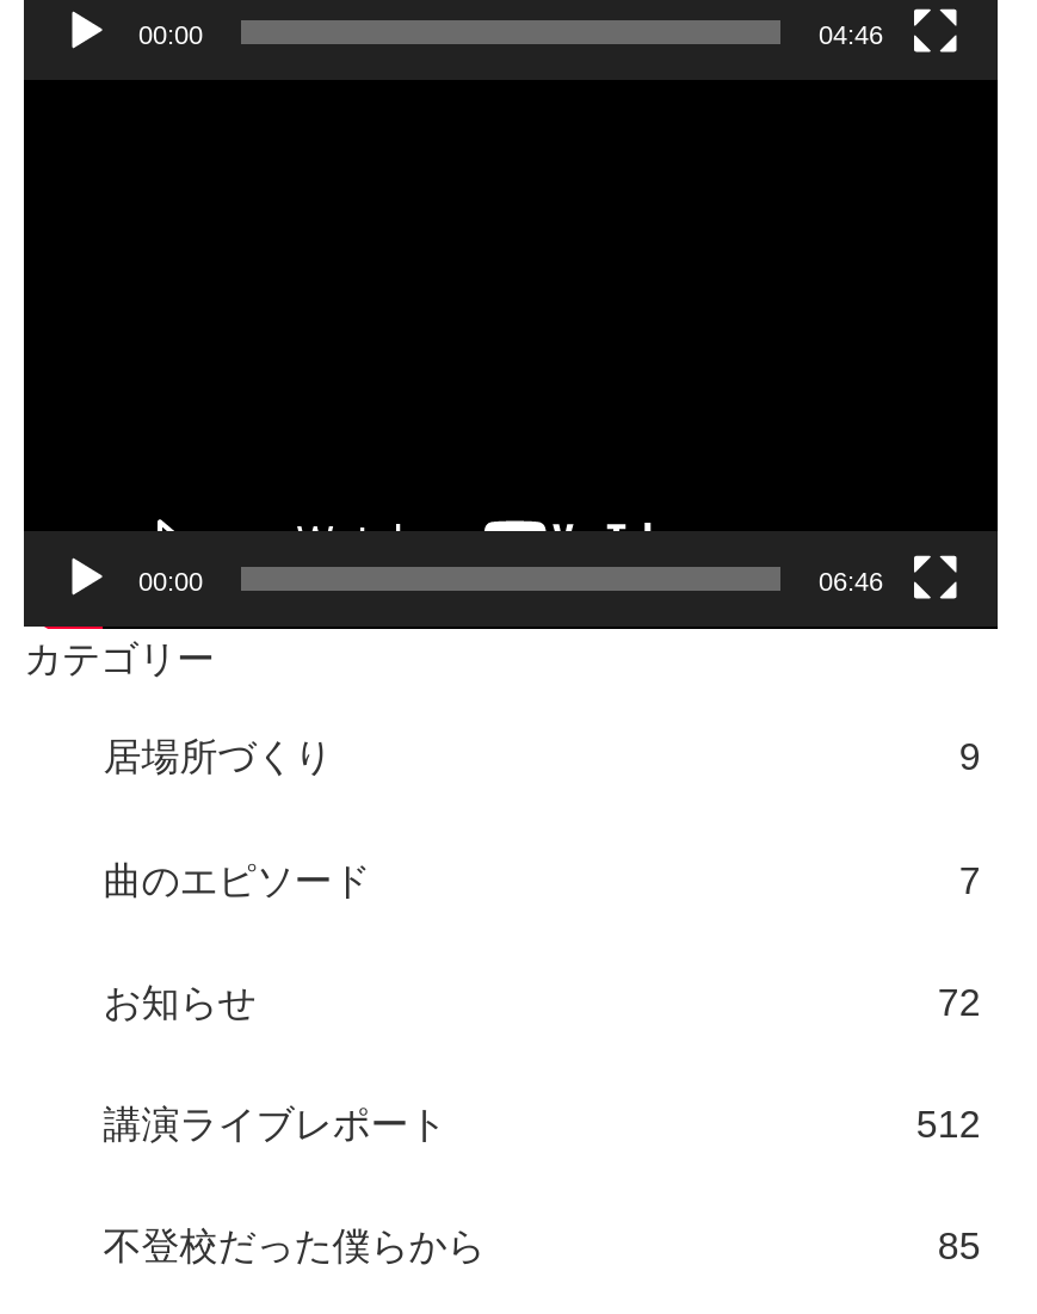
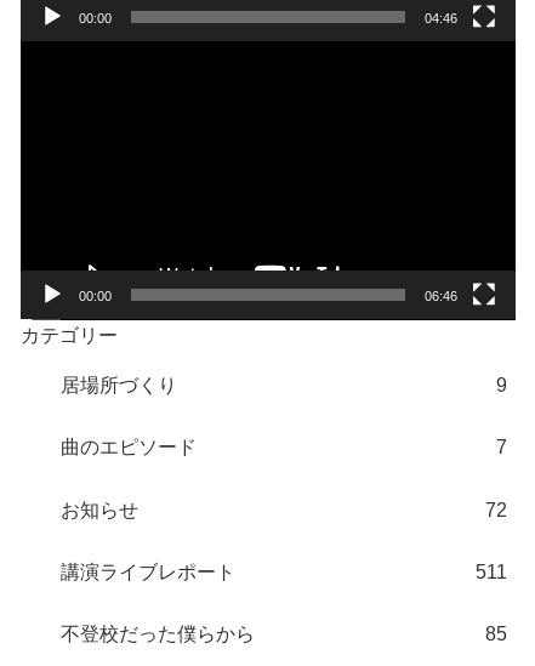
[916,1103,980,1144] 512 -> [475,561,507,582] 511

